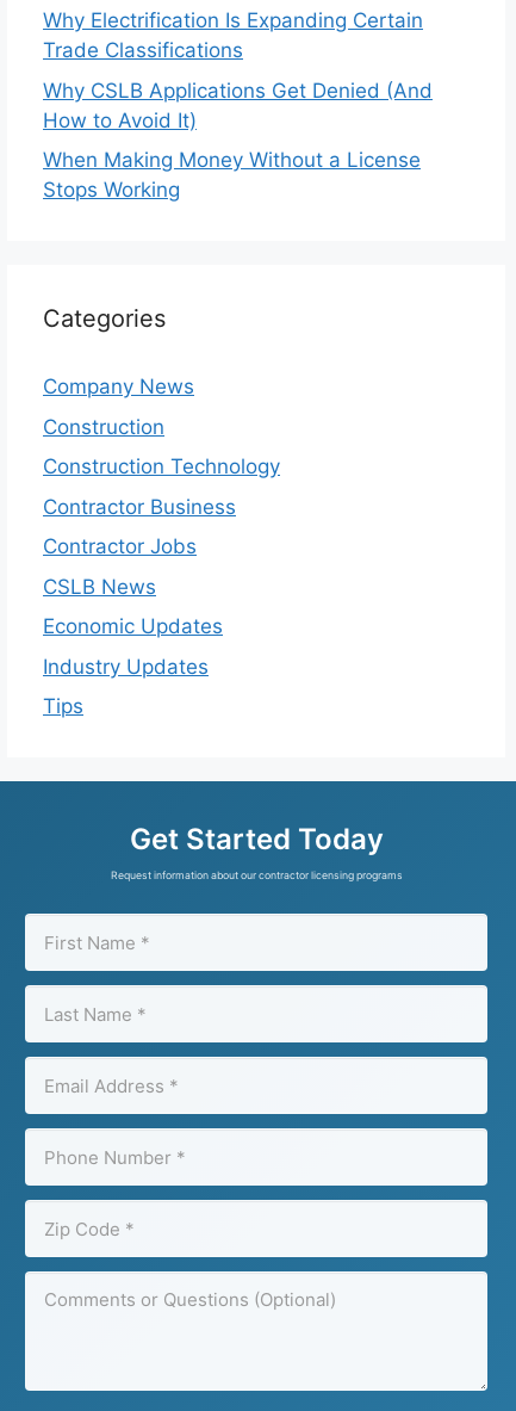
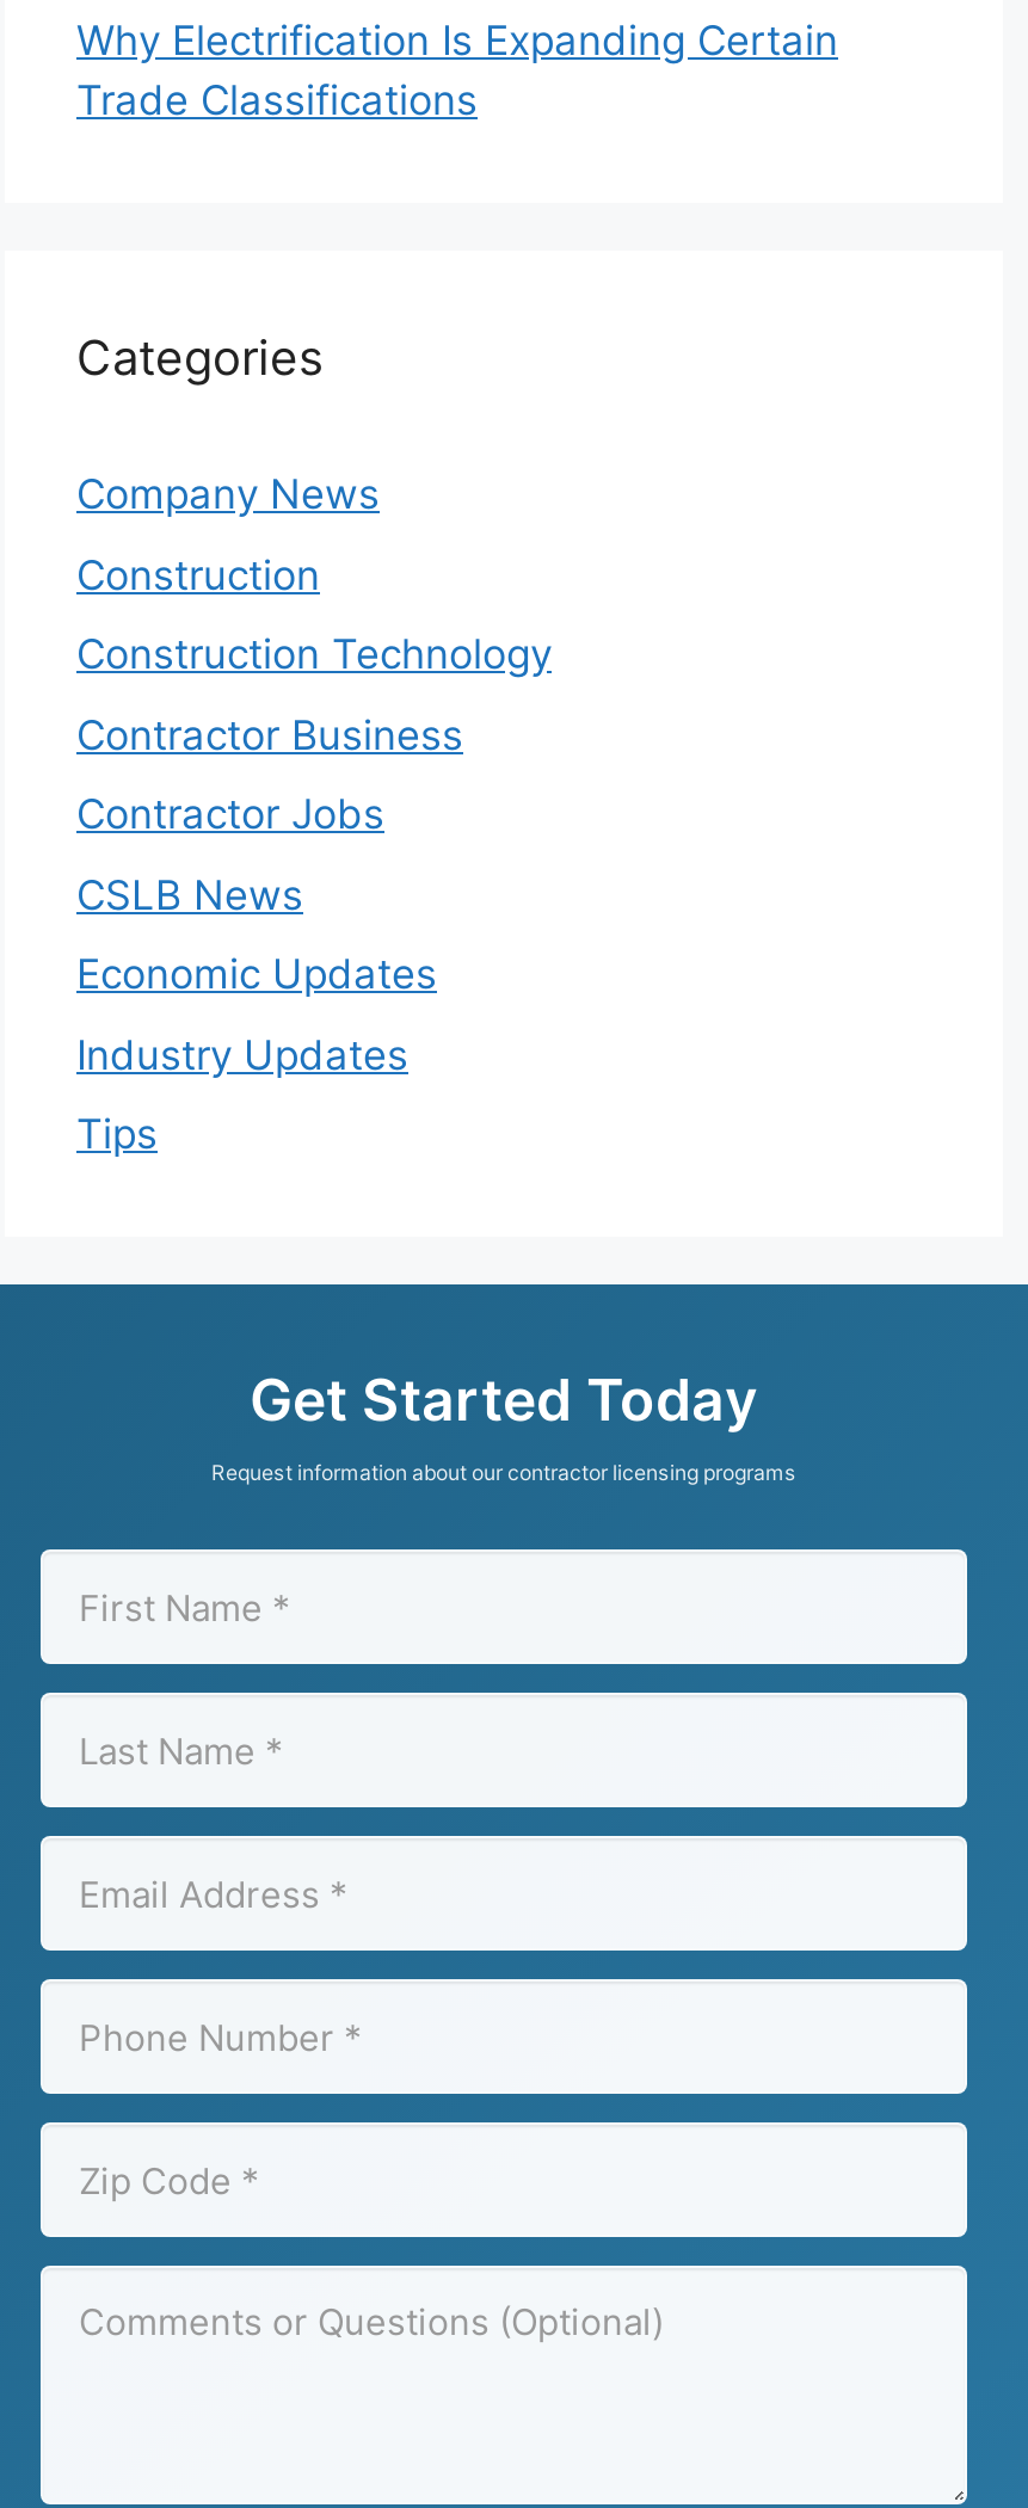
[43,78,433,202] Why CSLB Applications Get Denied (And | How to Avoid It) | When Making Money Without a License | Stops Working -> none

